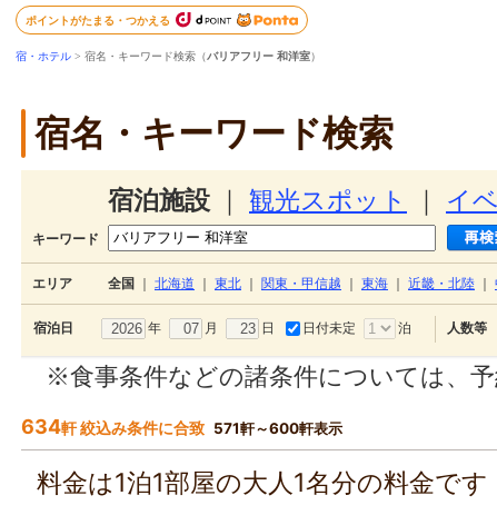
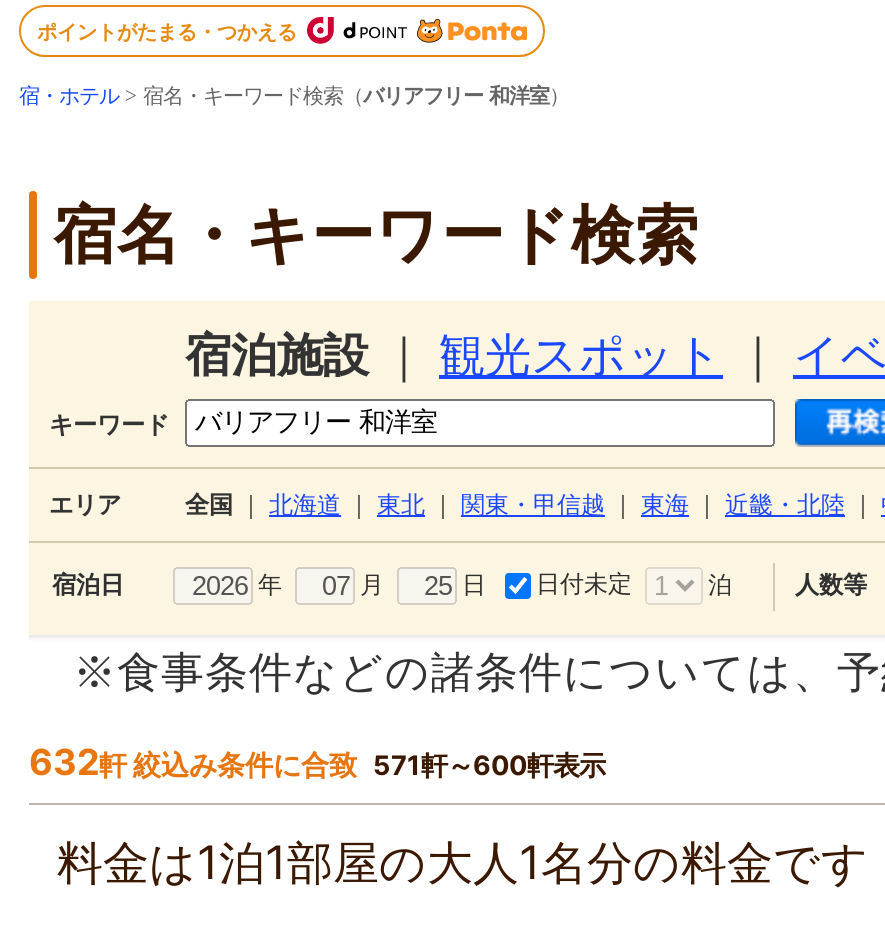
[21,415,342,439] 634軒 絞込み条件に合致 571軒～600軒表示 -> [29,742,605,784] 632軒 絞込み条件に合致 571軒～600軒表示

